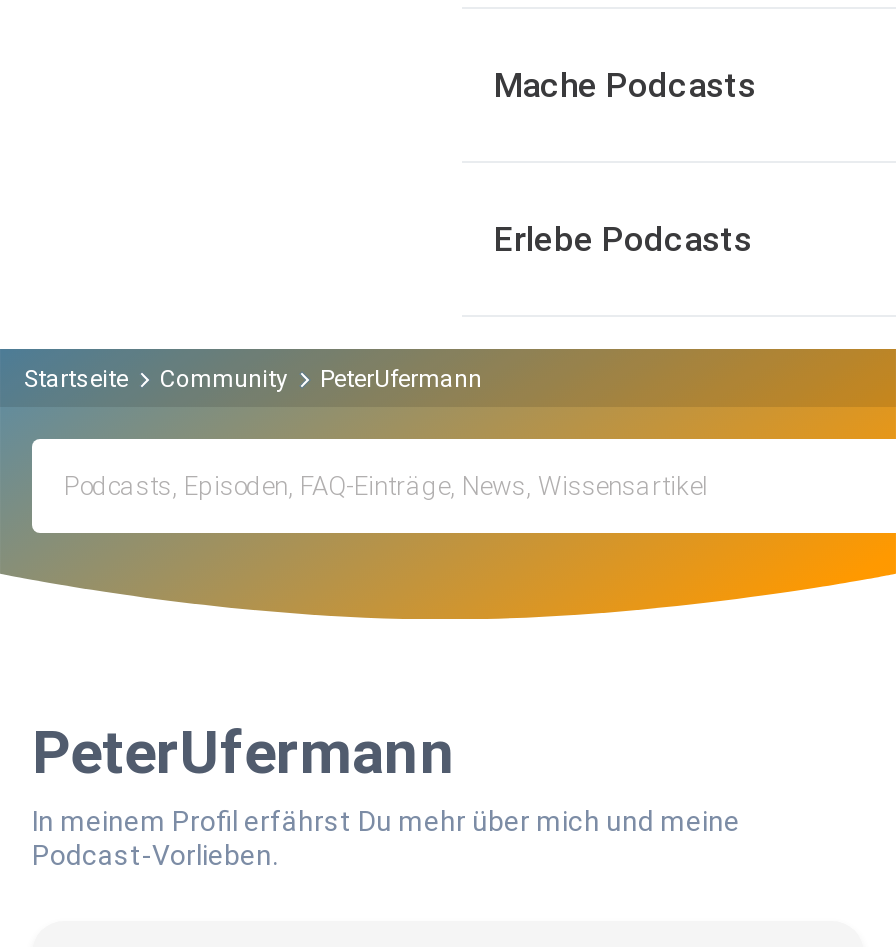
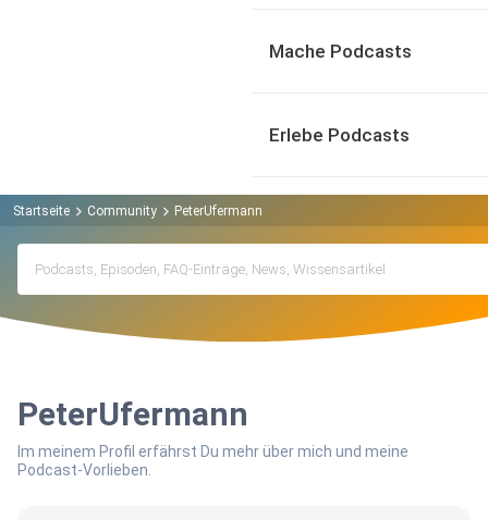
[32,805,740,837] In meinem Profil erfährst Du mehr über mich und meine -> [17,443,408,460] Im meinem Profil erfährst Du mehr über mich und meine

